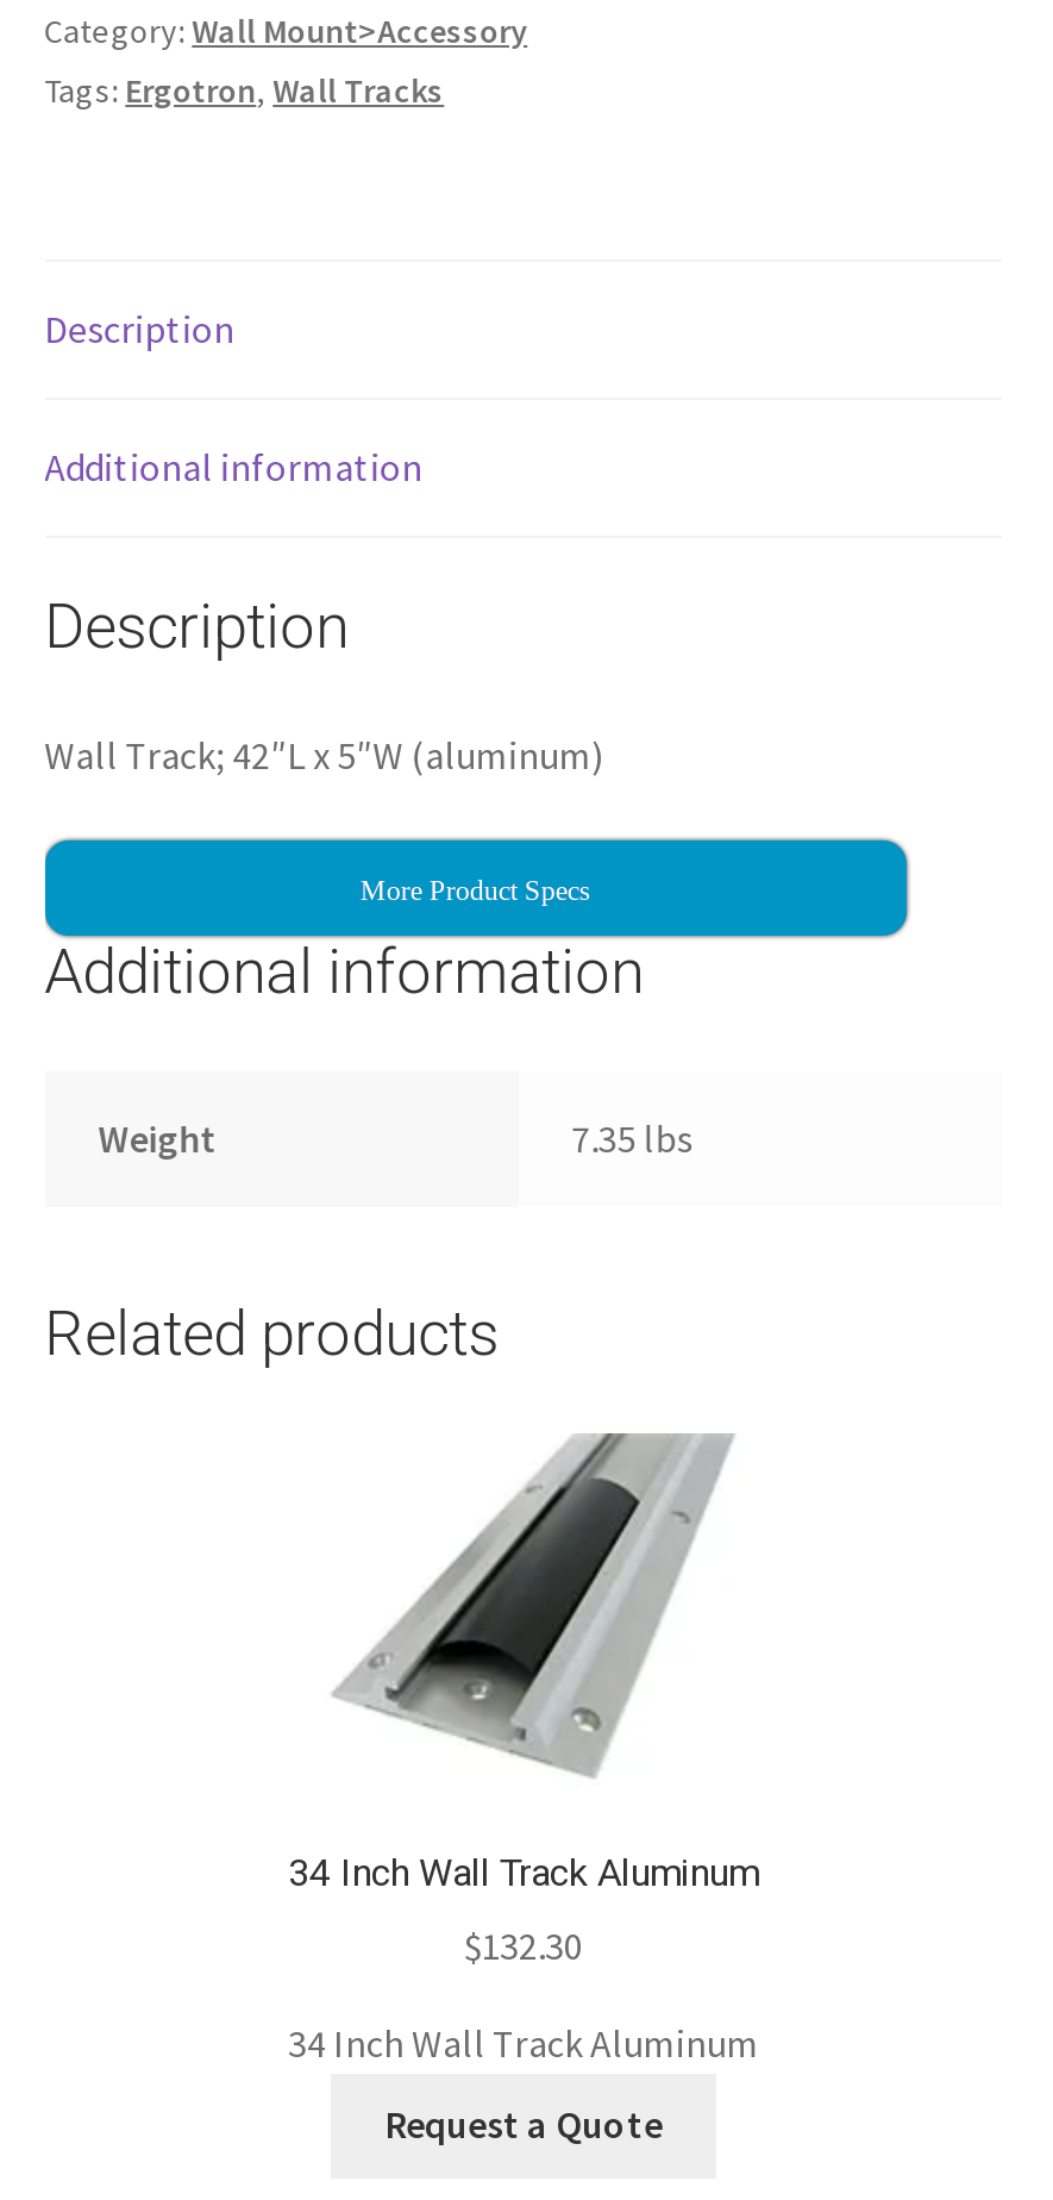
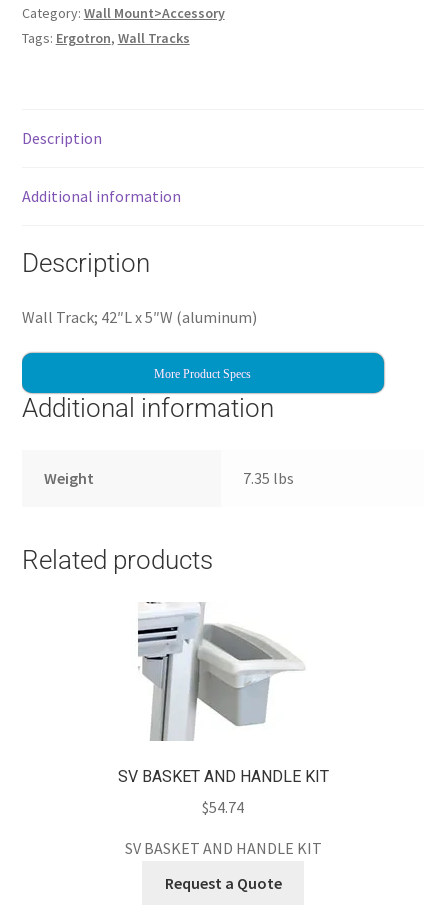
[288,1431,759,1895] [image] | 34 Inch Wall Track Aluminum -> [117,601,328,786] [image] | SV BASKET AND HANDLE KIT
[464,1921,583,1968] $132.30 -> [202,797,244,817] $54.74
[288,2018,759,2066] 34 Inch Wall Track Aluminum -> [124,838,321,858] SV BASKET AND HANDLE KIT

